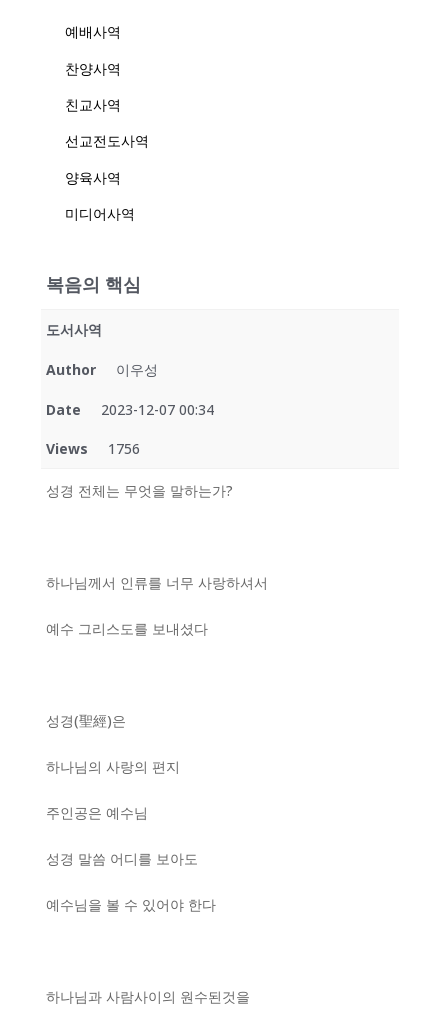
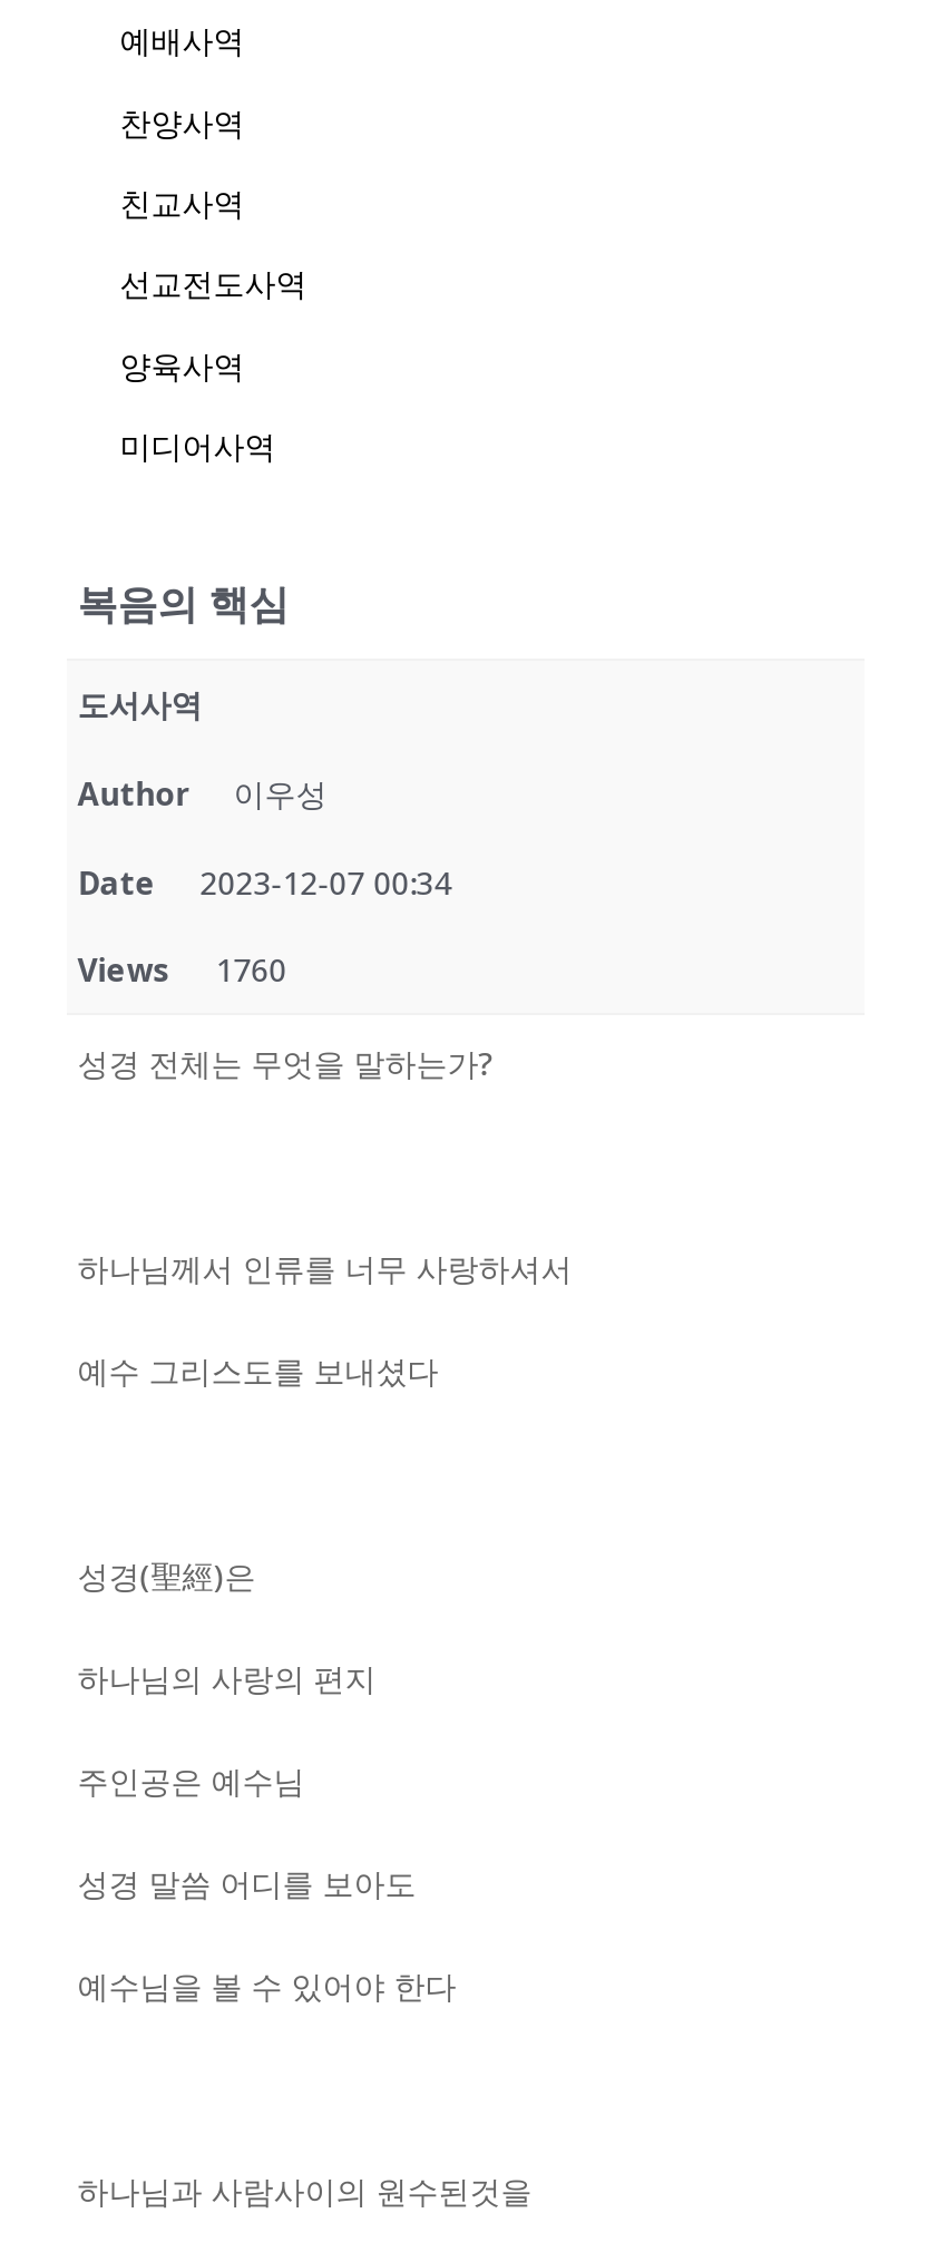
[46,439,140,458] Views 1756 -> [78,949,287,991] Views 1760

